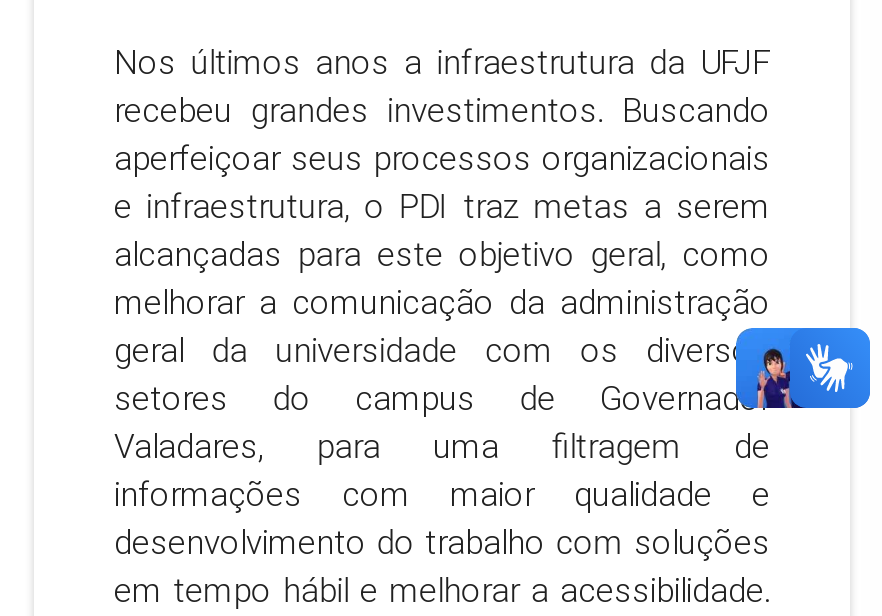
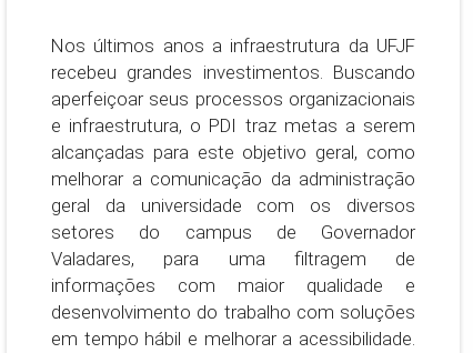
[778,326,872,410] [image] -> none

